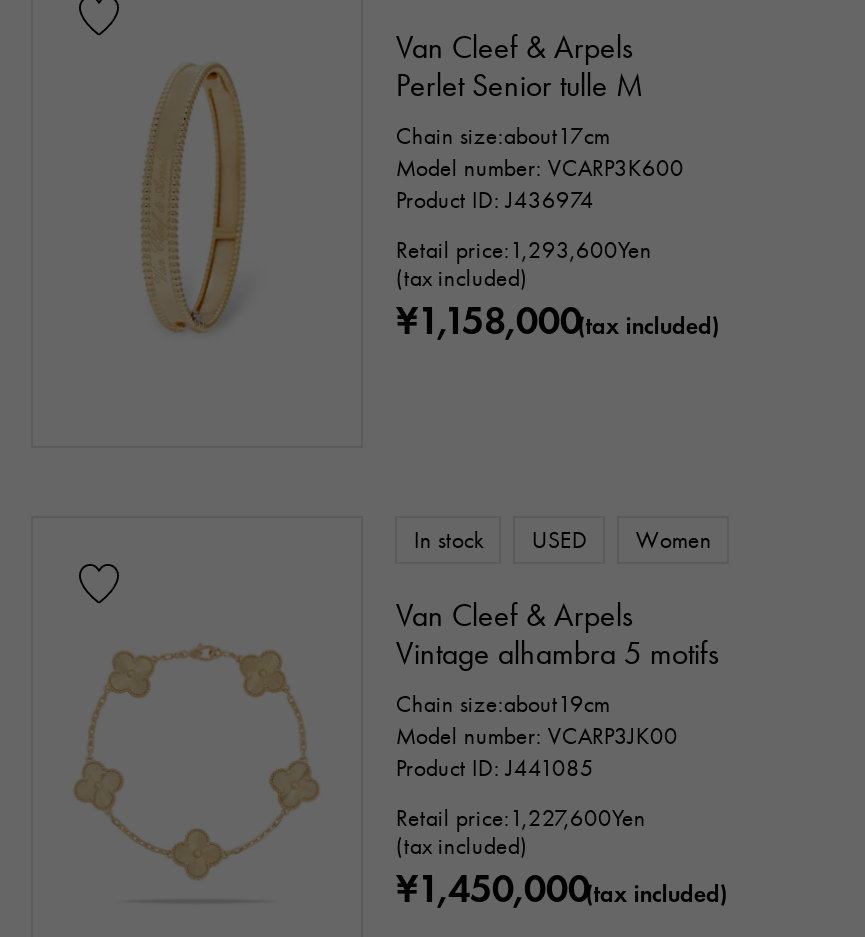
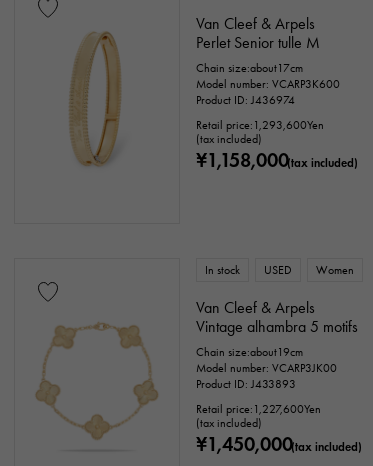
[396,754,594,782] Product ID: J441085 -> [196,377,296,391] Product ID: J433893

